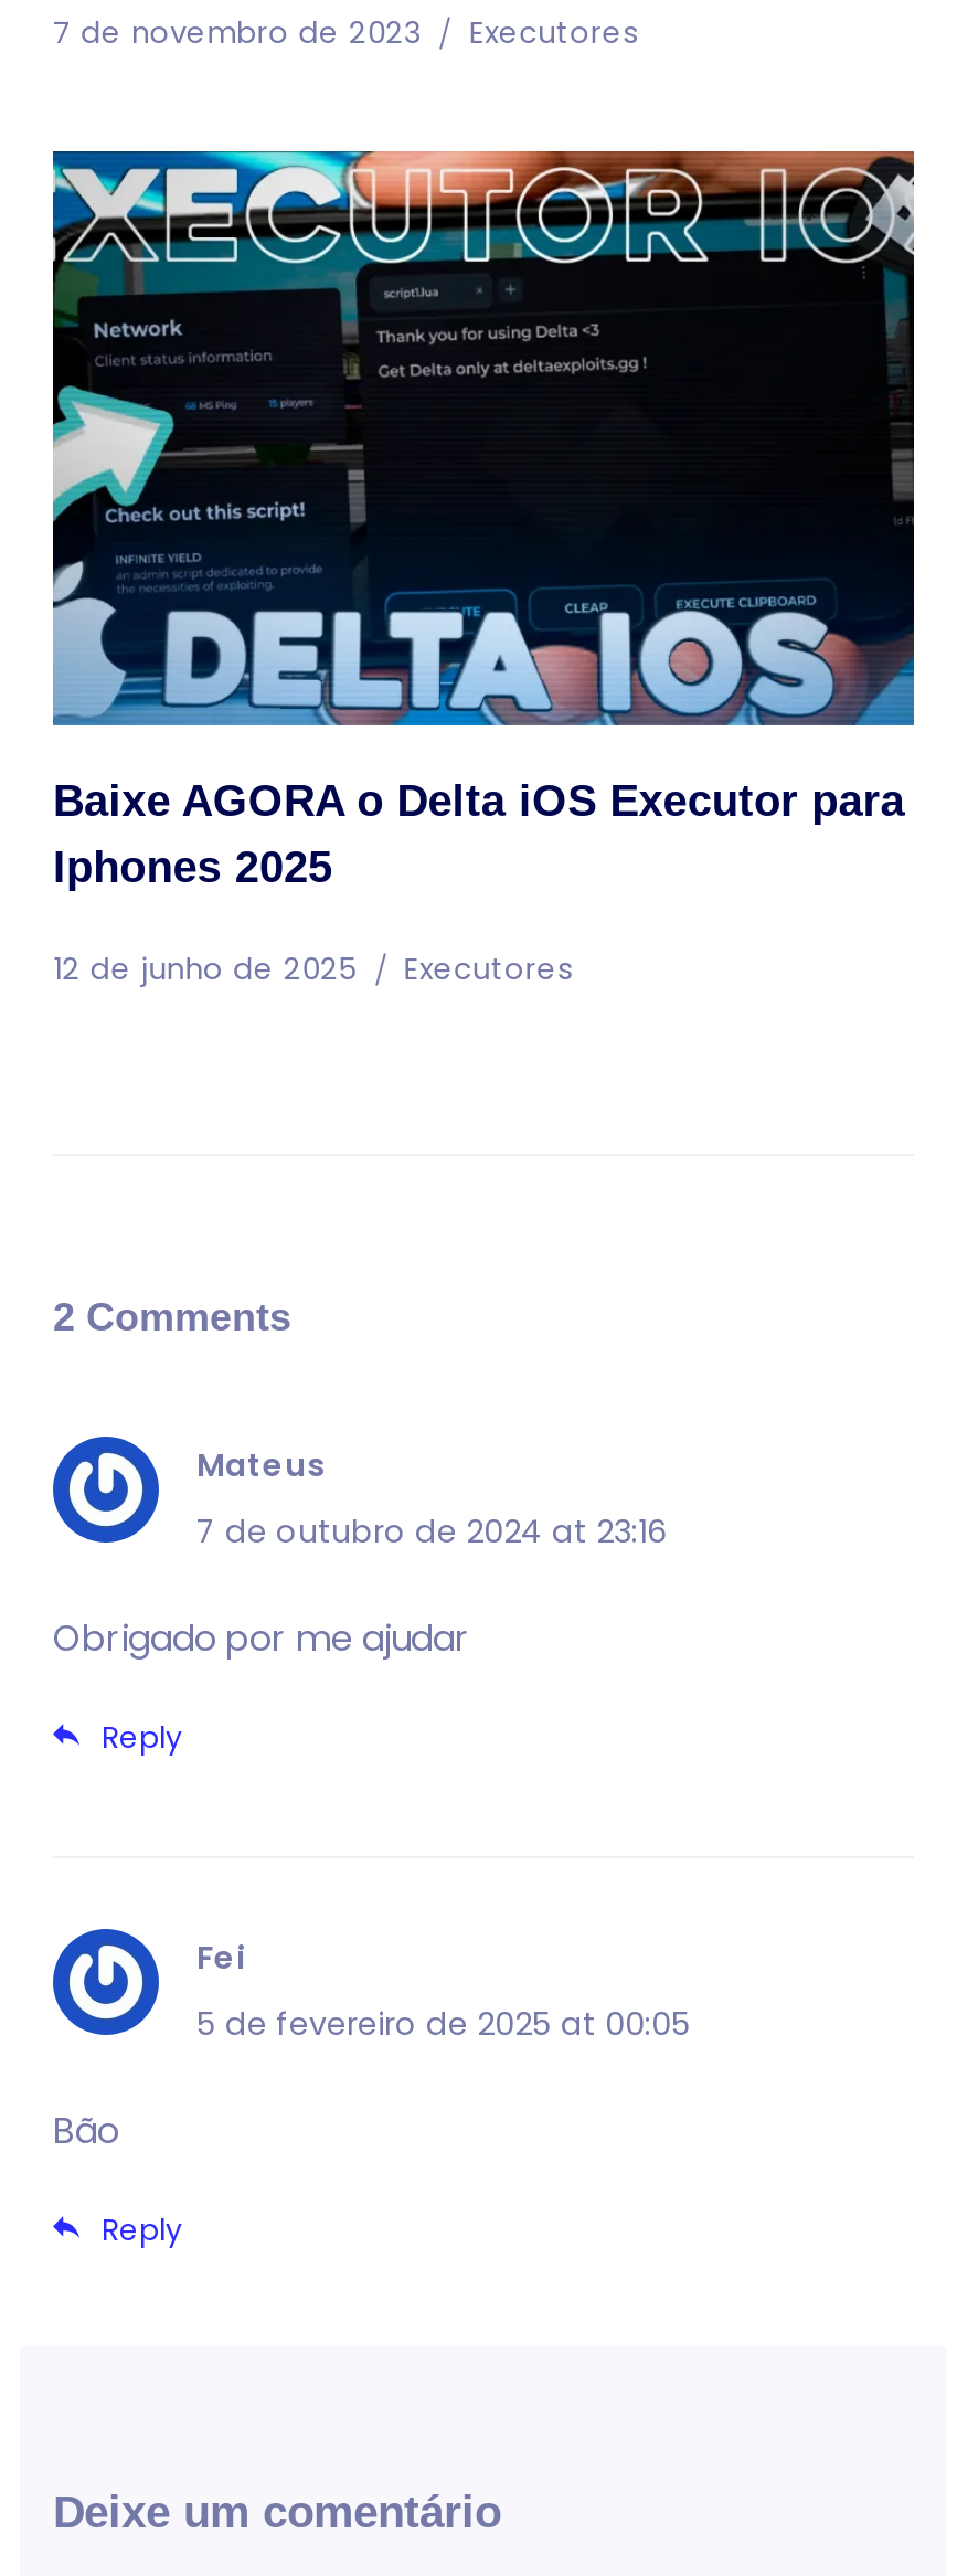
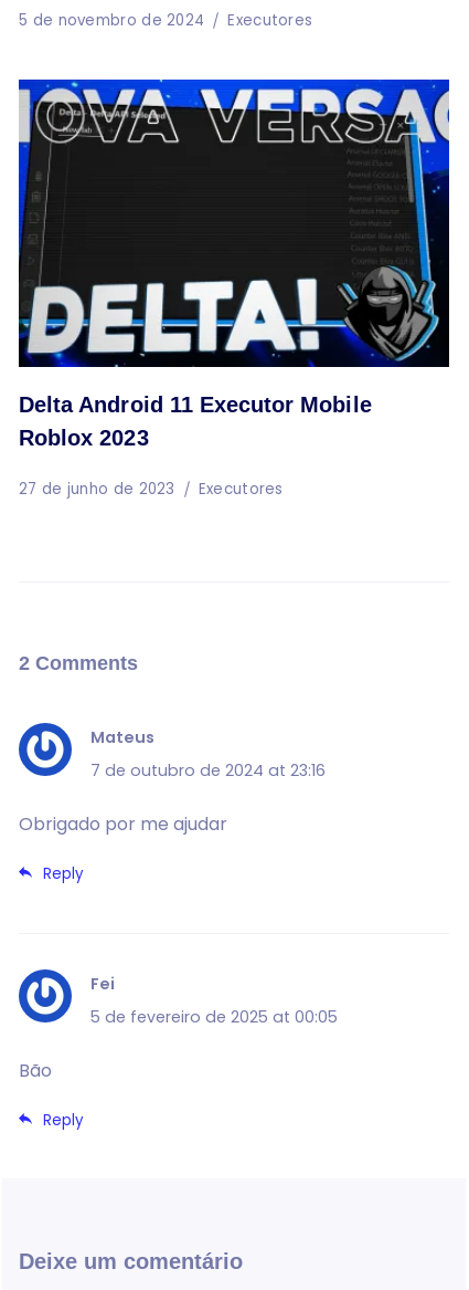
[53,13,422,55] 7 de novembro de 2023 -> [19,10,204,31] 5 de novembro de 2024
[51,149,916,892] [image] | Baixe AGORA o Delta iOS Executor para | Iphones 2025 -> [18,78,450,450] [image] | Delta Android 11 Executor Mobile | Roblox 2023
[53,949,573,991] 12 de junho de 2025 Executores -> [19,479,283,500] 27 de junho de 2023 Executores

